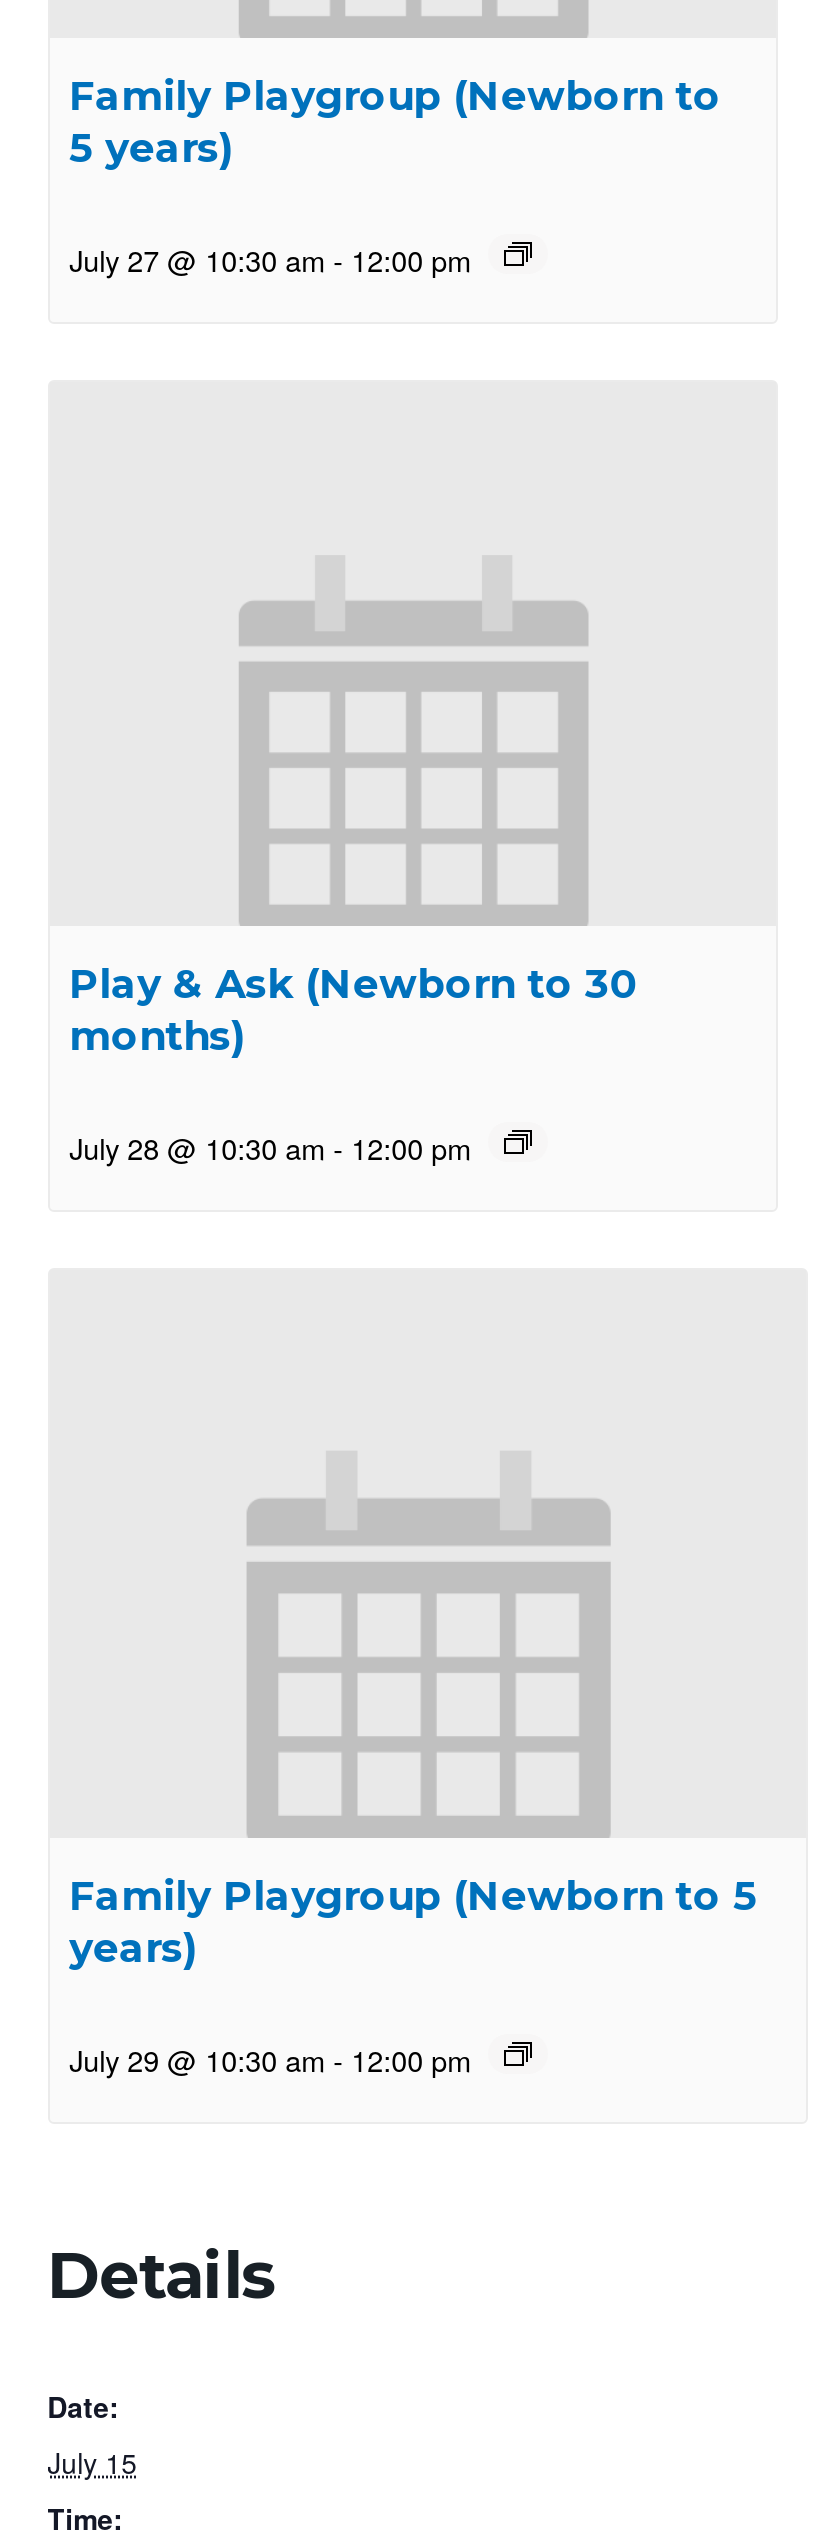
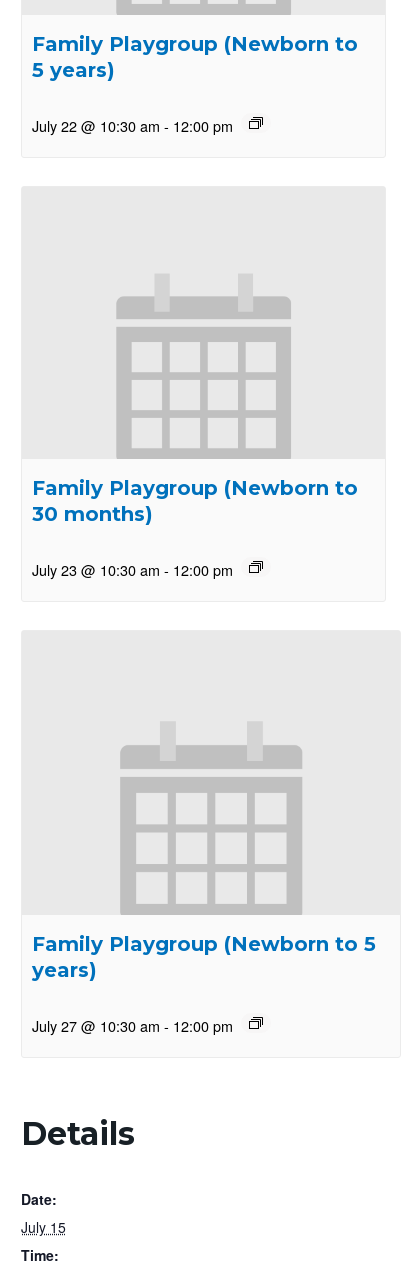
[69,237,471,279] July 27 @ 10:30 am - 12:00 pm -> [32,115,233,136] July 22 @ 10:30 am - 12:00 pm
[69,961,637,1061] Play & Ask (Newborn to 30 | months) -> [32,476,358,526] Family Playgroup (Newborn to | 30 months)
[69,1127,471,1169] July 28 @ 10:30 am - 12:00 pm -> [32,559,233,580] July 23 @ 10:30 am - 12:00 pm
[69,2039,471,2081] July 29 @ 10:30 am - 12:00 pm -> [32,1015,233,1036] July 27 @ 10:30 am - 12:00 pm

